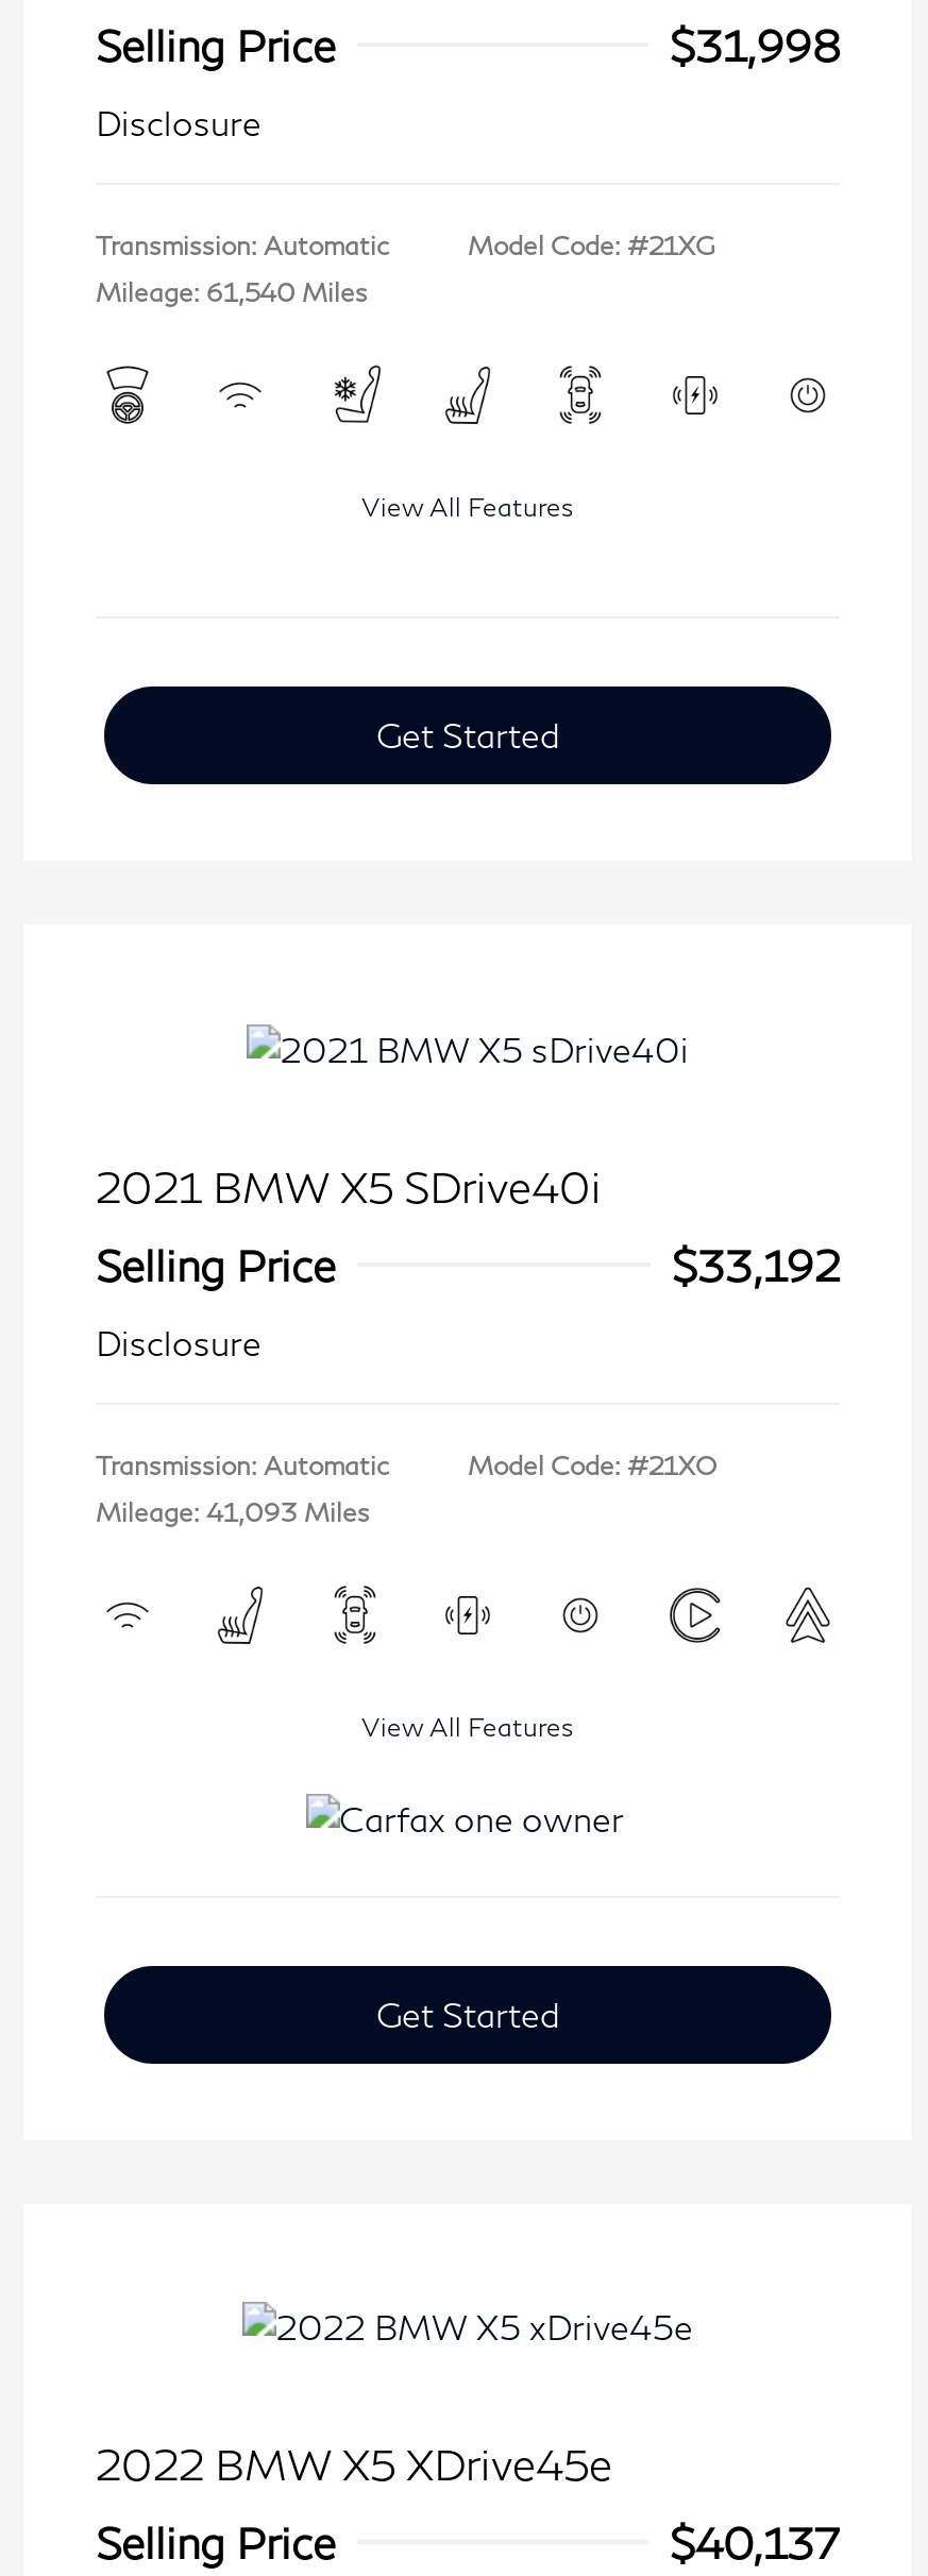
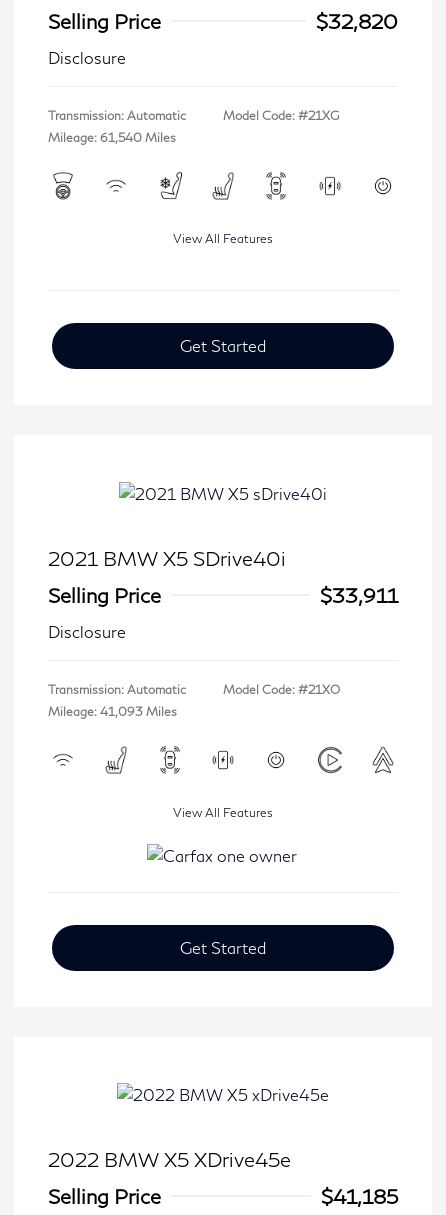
[670,20,840,71] $31,998 -> [316,9,398,33] $32,820
[672,1238,840,1289] $33,192 -> [320,582,398,606] $33,911
[670,2516,840,2567] $40,137 -> [321,1184,398,1208] $41,185

